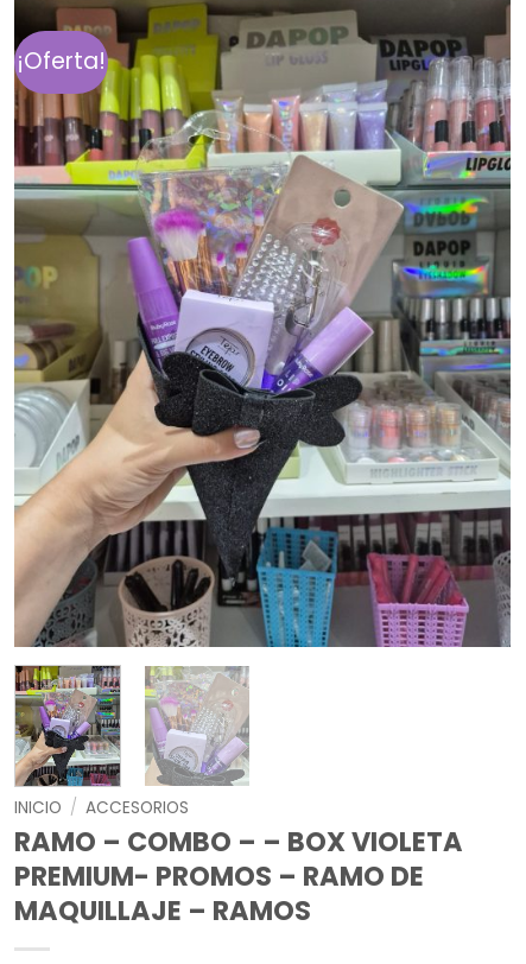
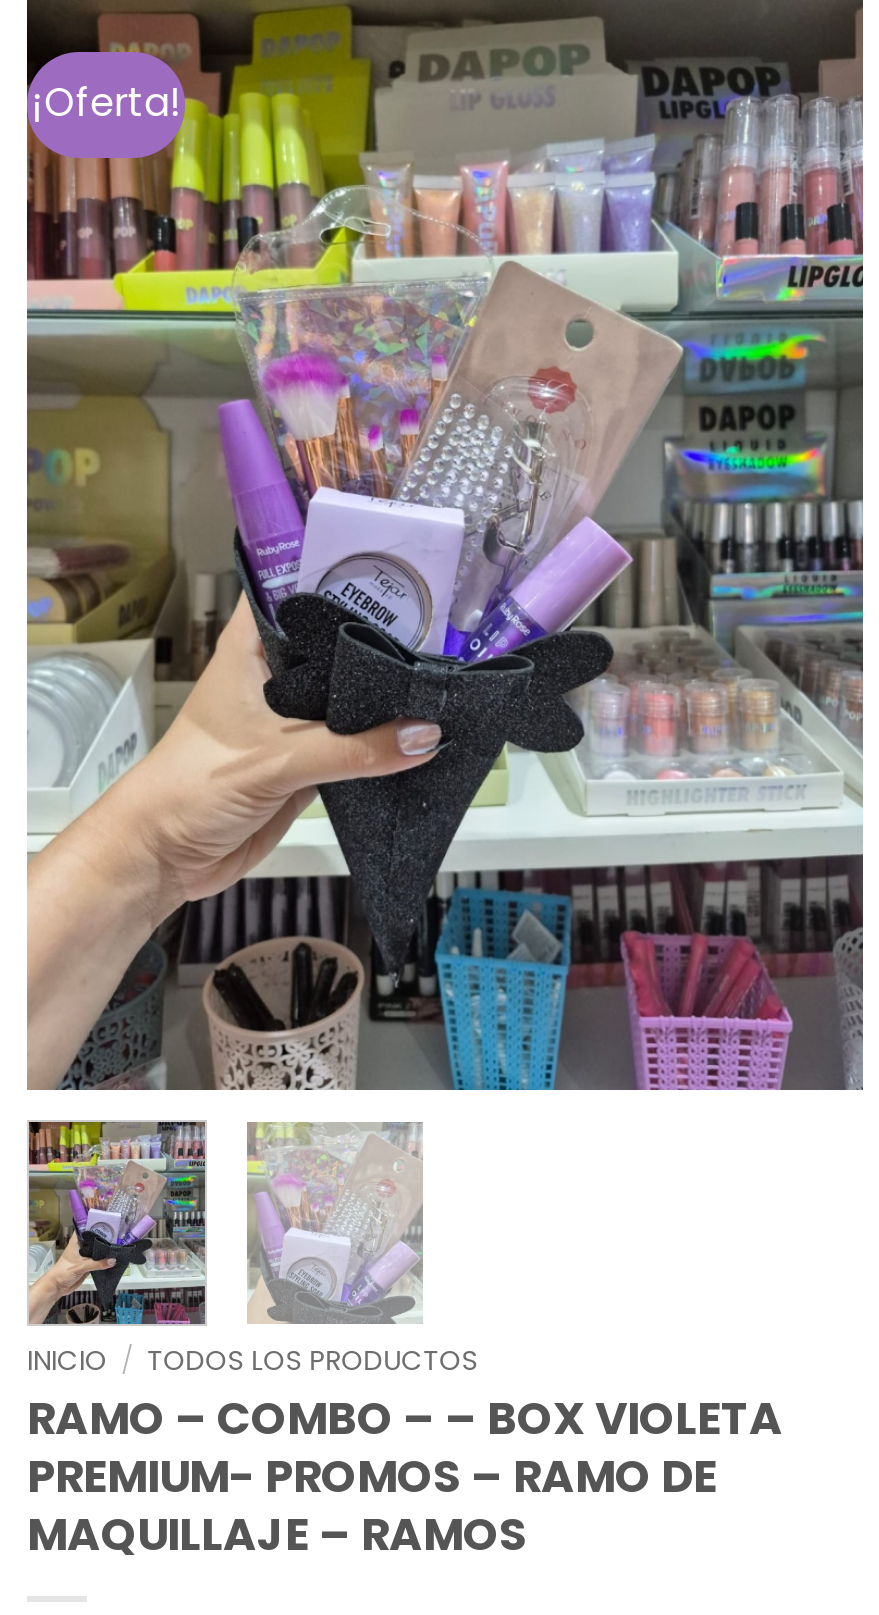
[14,796,189,819] INICIO / ACCESORIOS -> [27,1341,477,1379] INICIO / TODOS LOS PRODUCTOS

